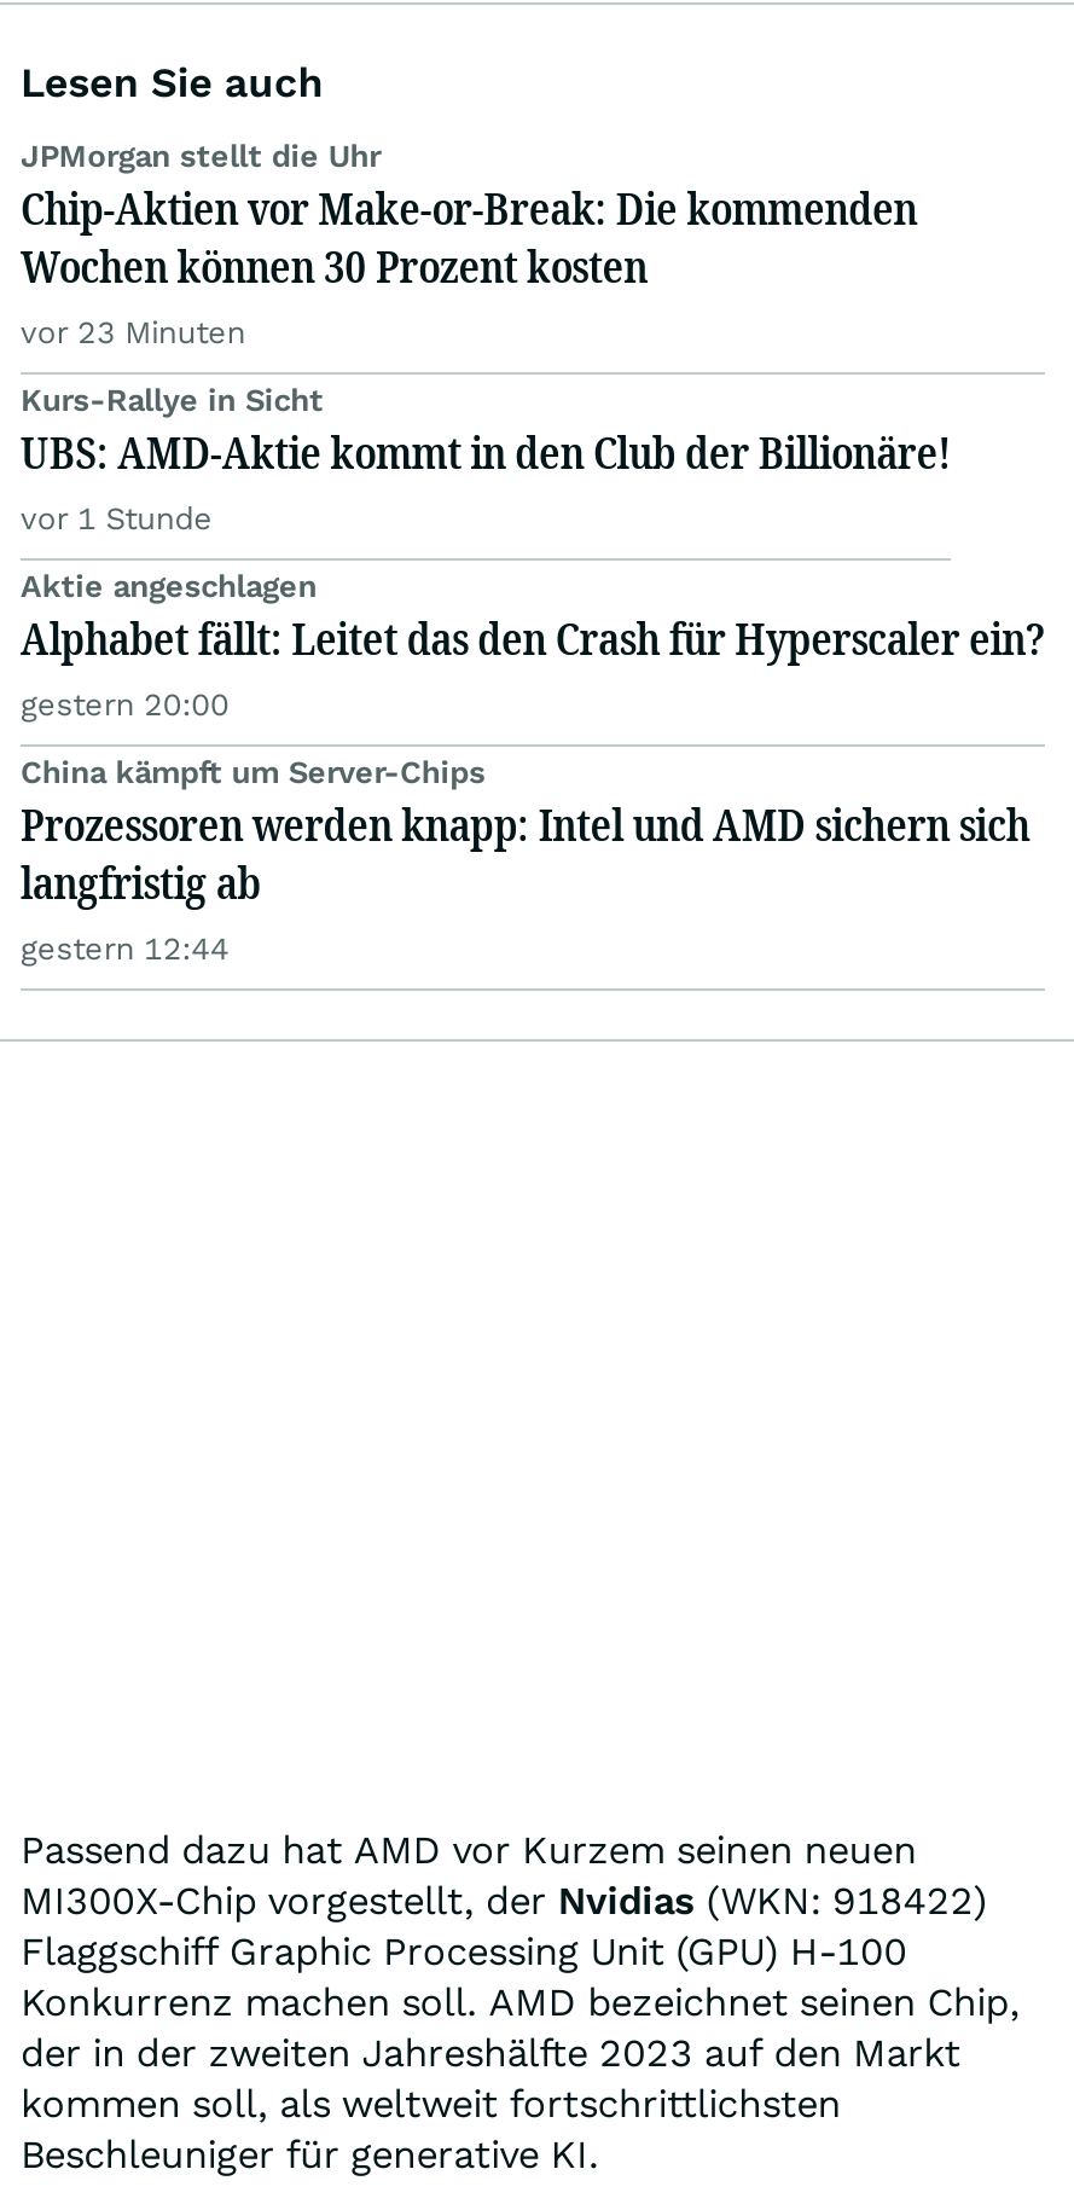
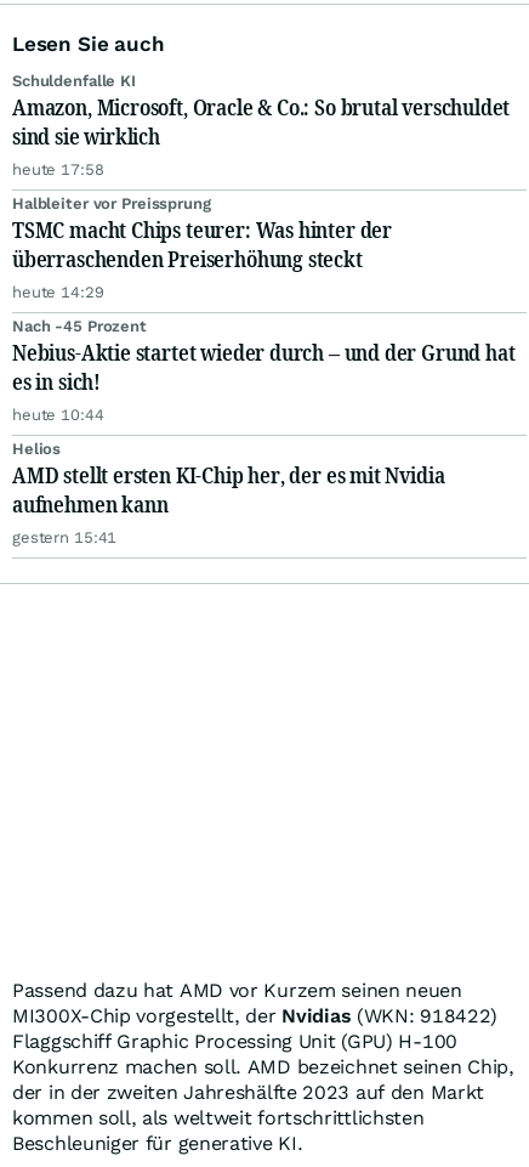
[21,138,917,351] JPMorgan stellt die Uhr | Chip-Aktien vor Make-or-Break: Die kommenden | Wochen können 30 Prozent kosten | vor 23 Minuten -> [12,72,510,179] Schuldenfalle KI | Amazon, Microsoft, Oracle & Co.: So brutal verschuldet | sind sie wirklich | heute 17:58
[21,383,952,537] Kurs-Rallye in Sicht | UBS: AMD-Aktie kommt in den Club der Billionäre! | vor 1 Stunde -> [12,195,392,302] Halbleiter vor Preissprung | TSMC macht Chips teurer: Was hinter der | überraschenden Preiserhöhung steckt | heute 14:29
[21,569,1044,723] Aktie angeschlagen | Alphabet fällt: Leitet das den Crash für Hyperscaler ein? | gestern 20:00 -> [12,317,515,424] Nach -45 Prozent | Nebius-Aktie startet wieder durch – und der Grund hat | es in sich! | heute 10:44
[21,755,1030,967] China kämpft um Server-Chips | Prozessoren werden knapp: Intel und AMD sichern sich | langfristig ab | gestern 12:44 -> [12,440,445,547] Helios | AMD stellt ersten KI-Chip her, der es mit Nvidia | aufnehmen kann | gestern 15:41

